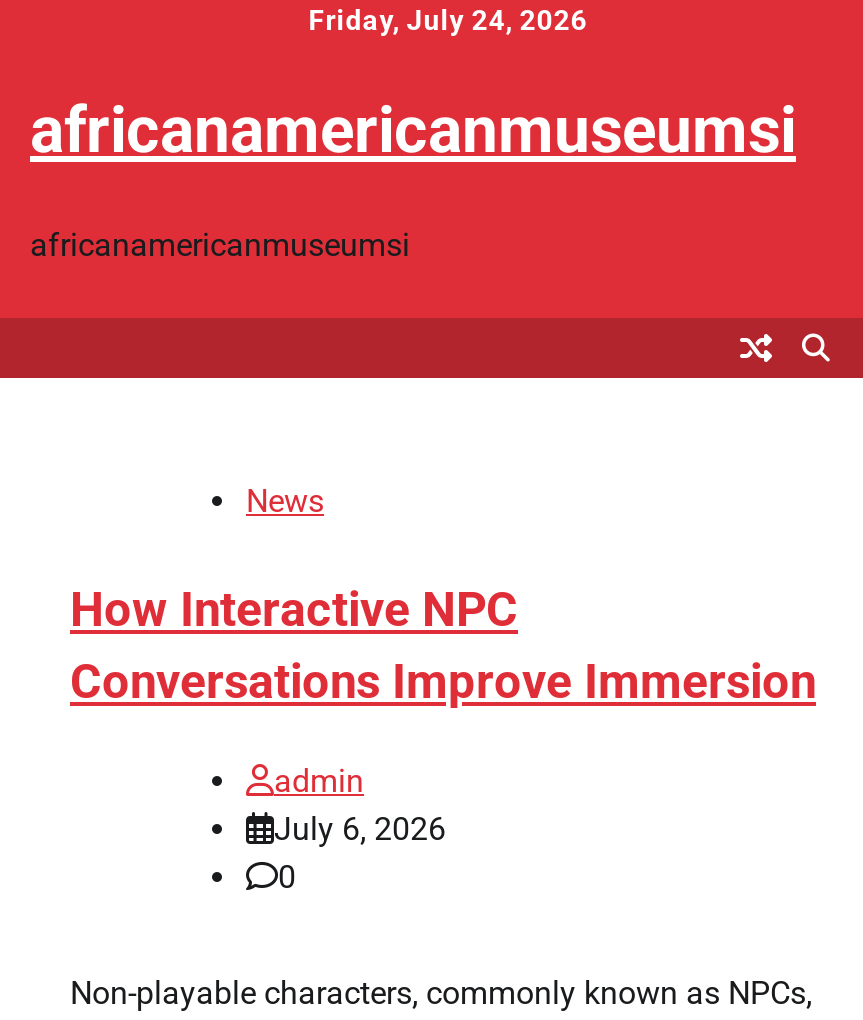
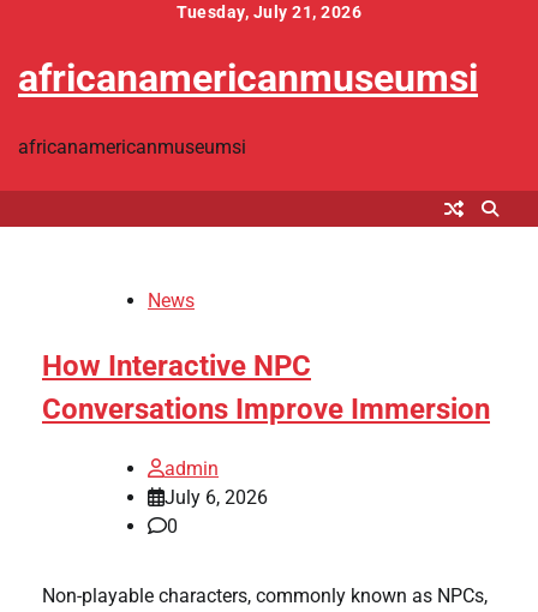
[308,4,588,36] Friday, July 24, 2026 -> [177,2,361,22] Tuesday, July 21, 2026

